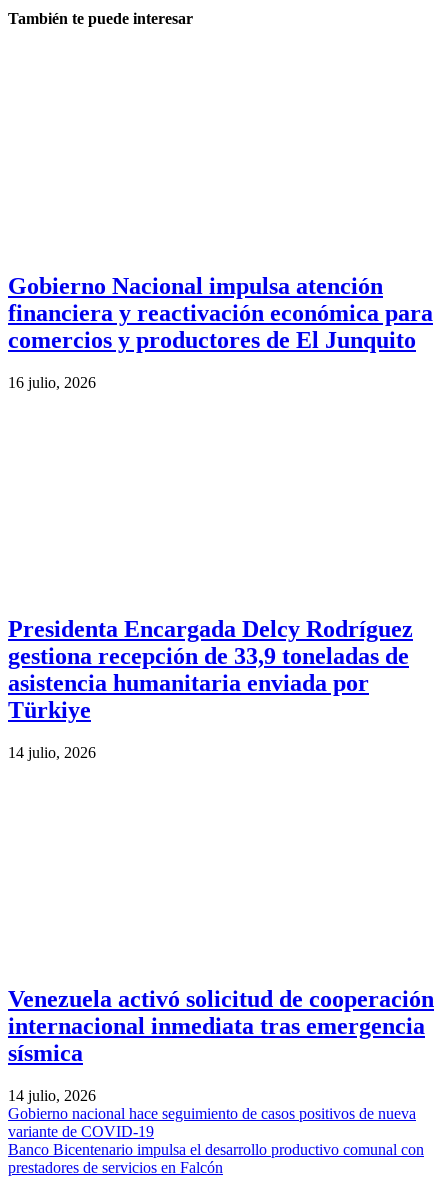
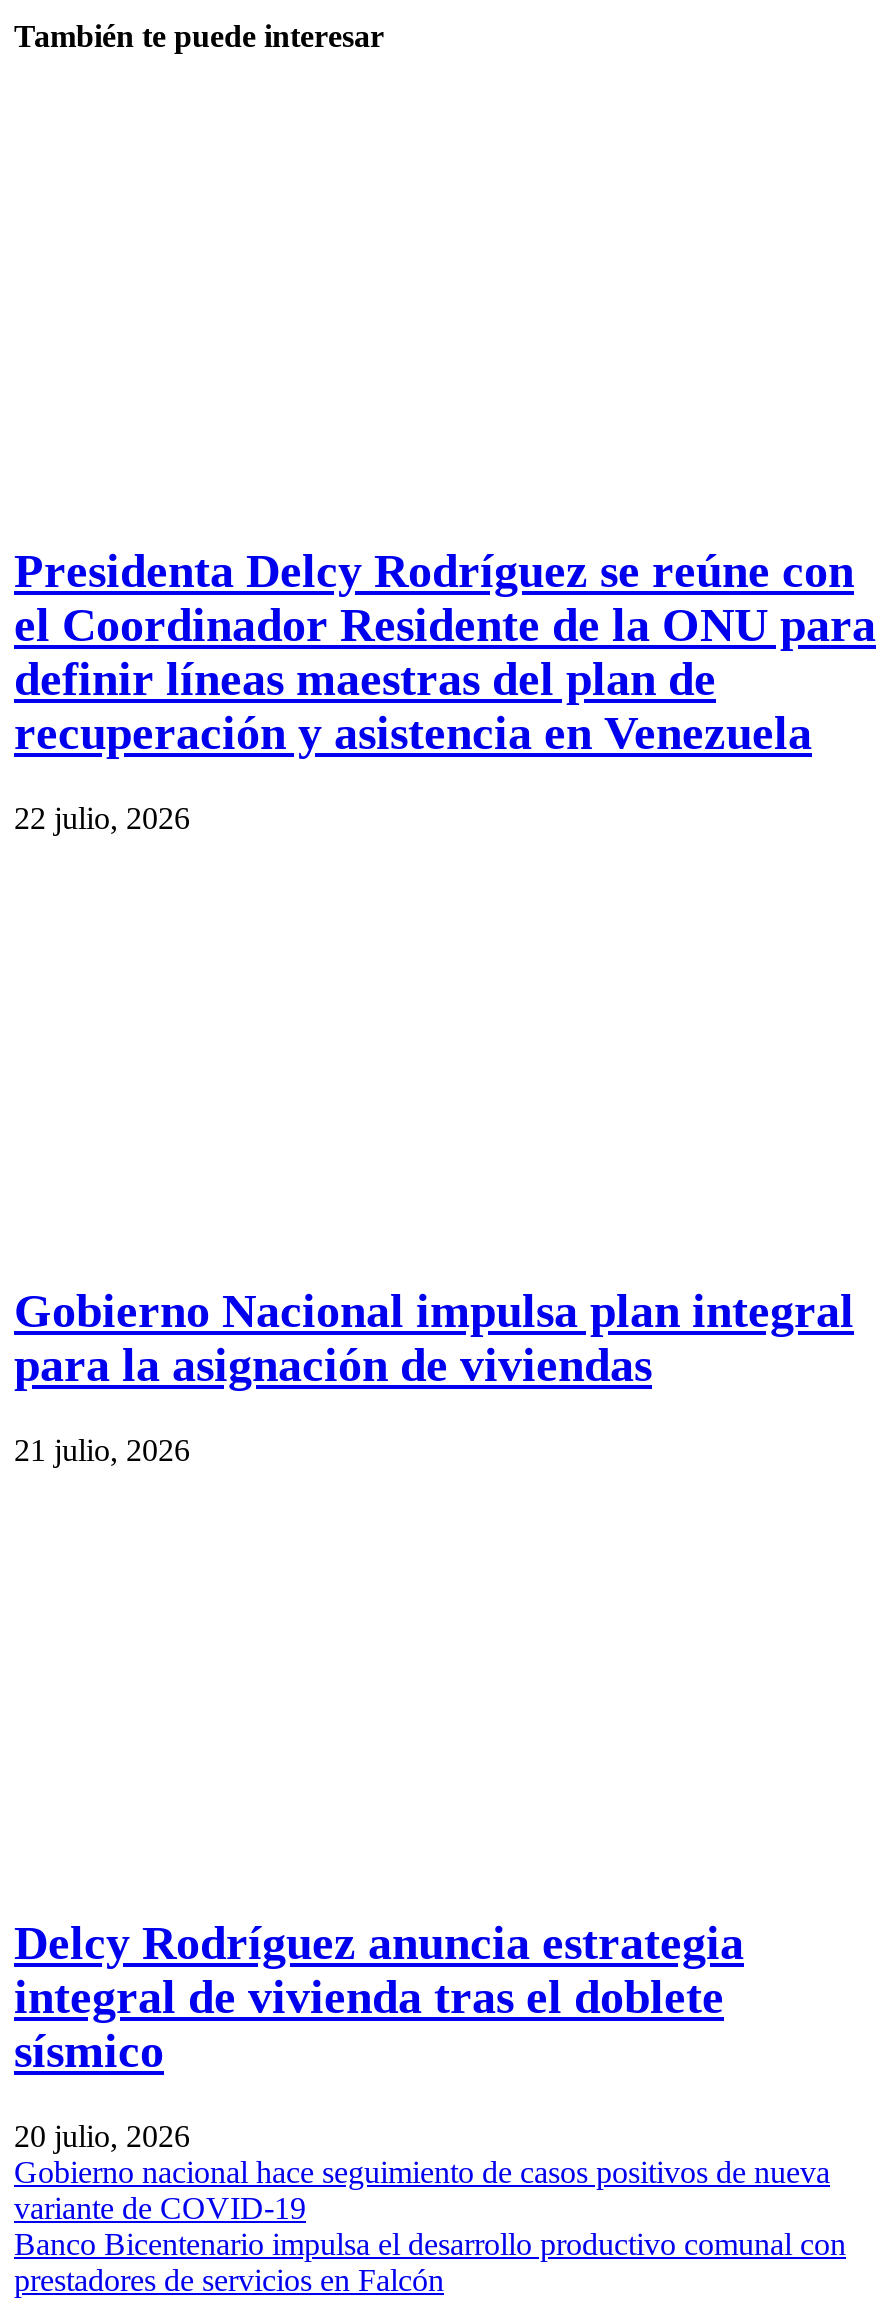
[8,273,433,353] Gobierno Nacional impulsa atención | financiera y reactivación económica para | comercios y productores de El Junquito -> [14,545,876,759] Presidenta Delcy Rodríguez se reúne con | el Coordinador Residente de la ONU para | definir líneas maestras del plan de | recuperación y asistencia en Venezuela
[8,374,96,391] 16 julio, 2026 -> [14,801,190,835] 22 julio, 2026
[8,616,413,723] Presidenta Encargada Delcy Rodríguez | gestiona recepción de 33,9 toneladas de | asistencia humanitaria enviada por | Türkiye -> [14,1285,854,1391] Gobierno Nacional impulsa plan integral | para la asignación de viviendas
[8,744,96,761] 14 julio, 2026 -> [14,1433,190,1467] 21 julio, 2026
[8,986,434,1066] Venezuela activó solicitud de cooperación | internacional inmediata tras emergencia | sísmica -> [14,1917,744,2077] Delcy Rodríguez anuncia estrategia | integral de vivienda tras el doblete | sísmico
[8,1087,96,1104] 14 julio, 2026 -> [14,2119,190,2153] 20 julio, 2026

